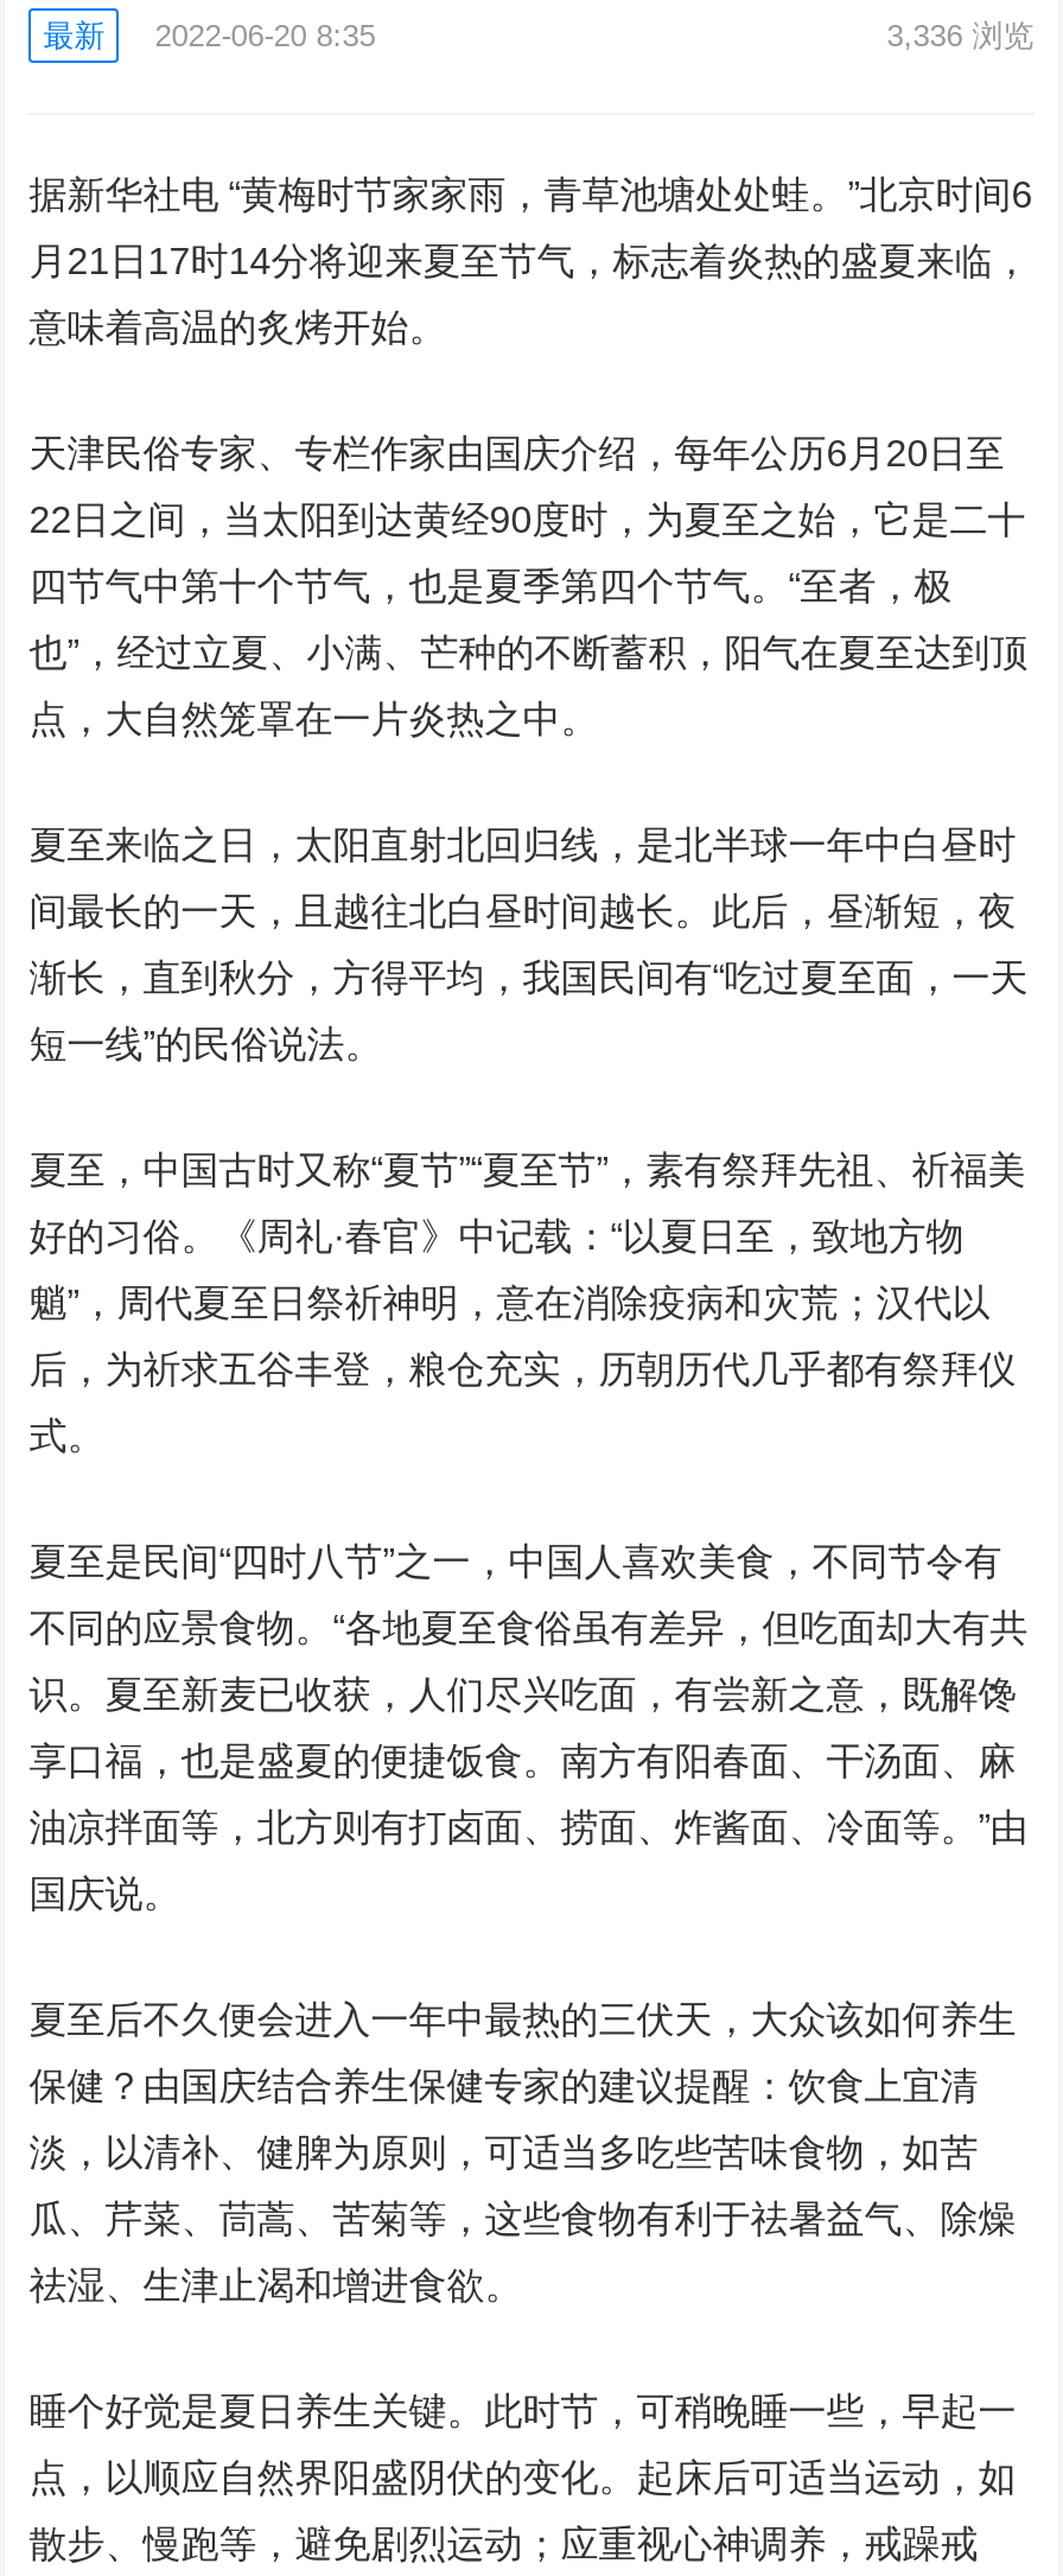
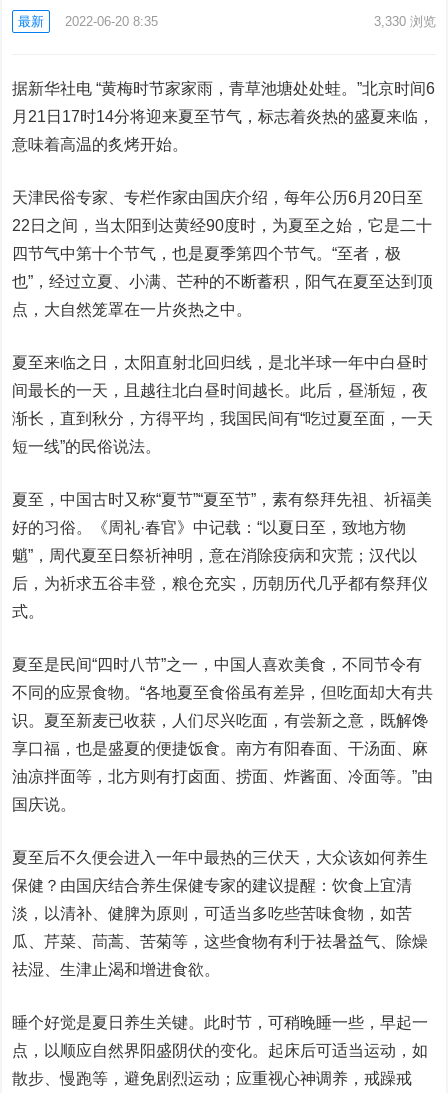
[887,18,1034,53] 3,336浏览 -> [374,14,436,29] 3,330浏览

